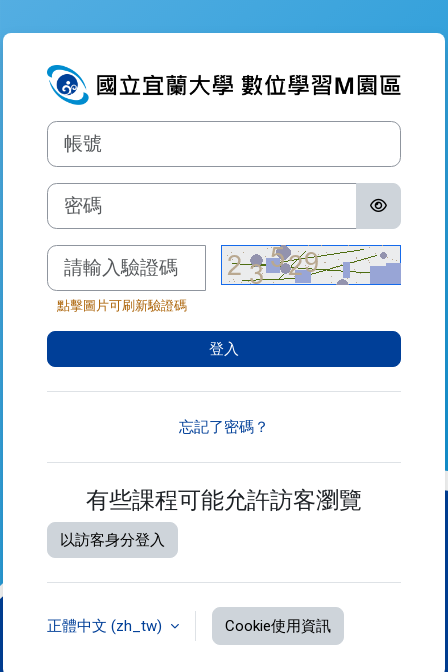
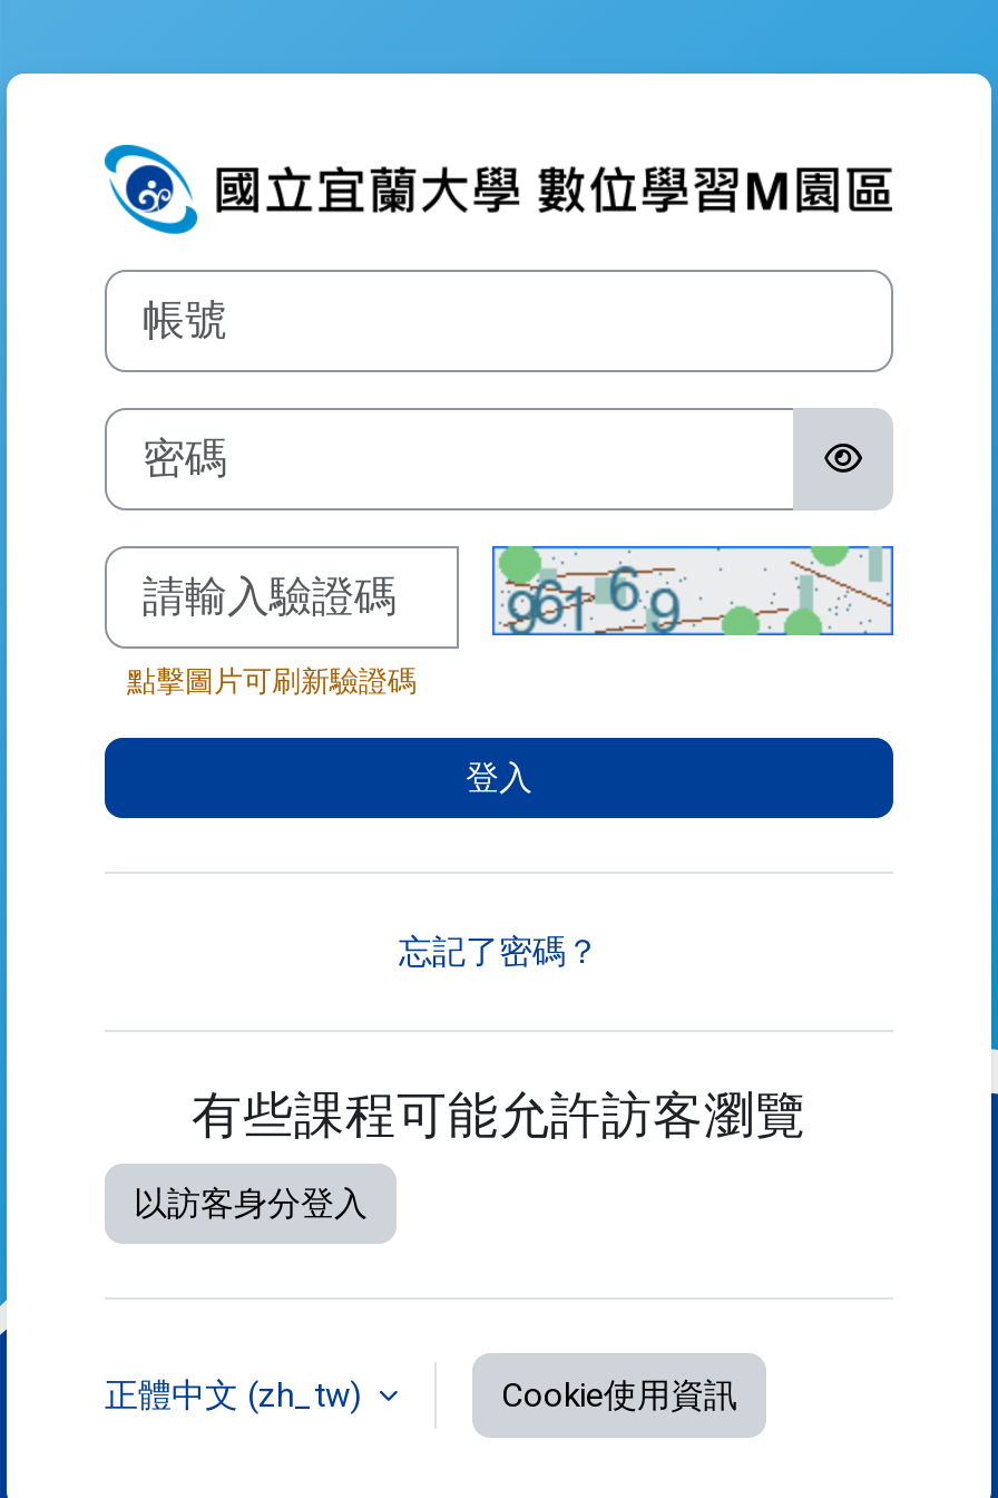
[223,244,399,286] [image] -> [497,544,889,638] [image]

